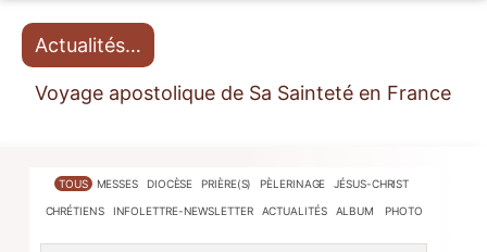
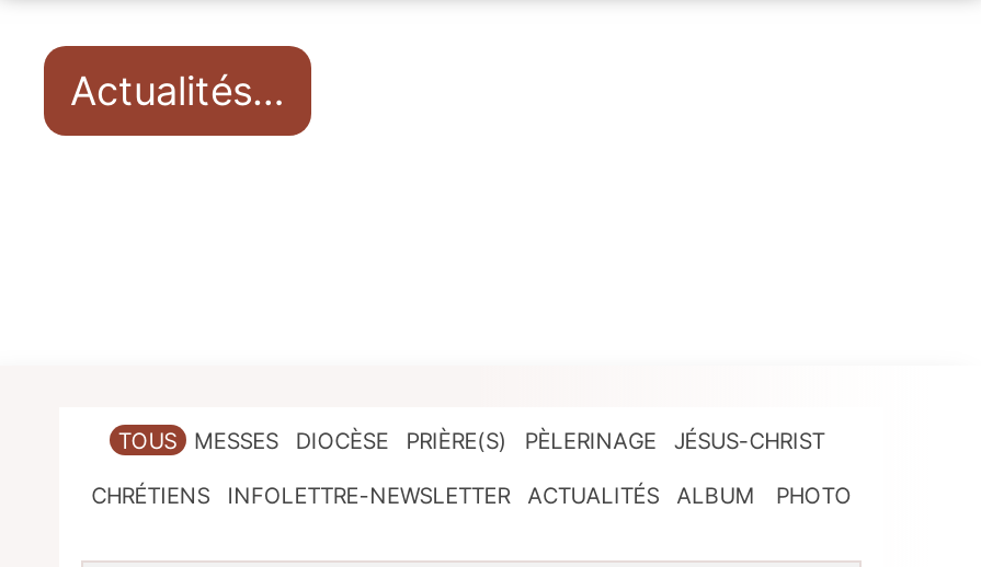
[35,81,451,104] Voyage apostolique de Sa Sainteté en France -> none

